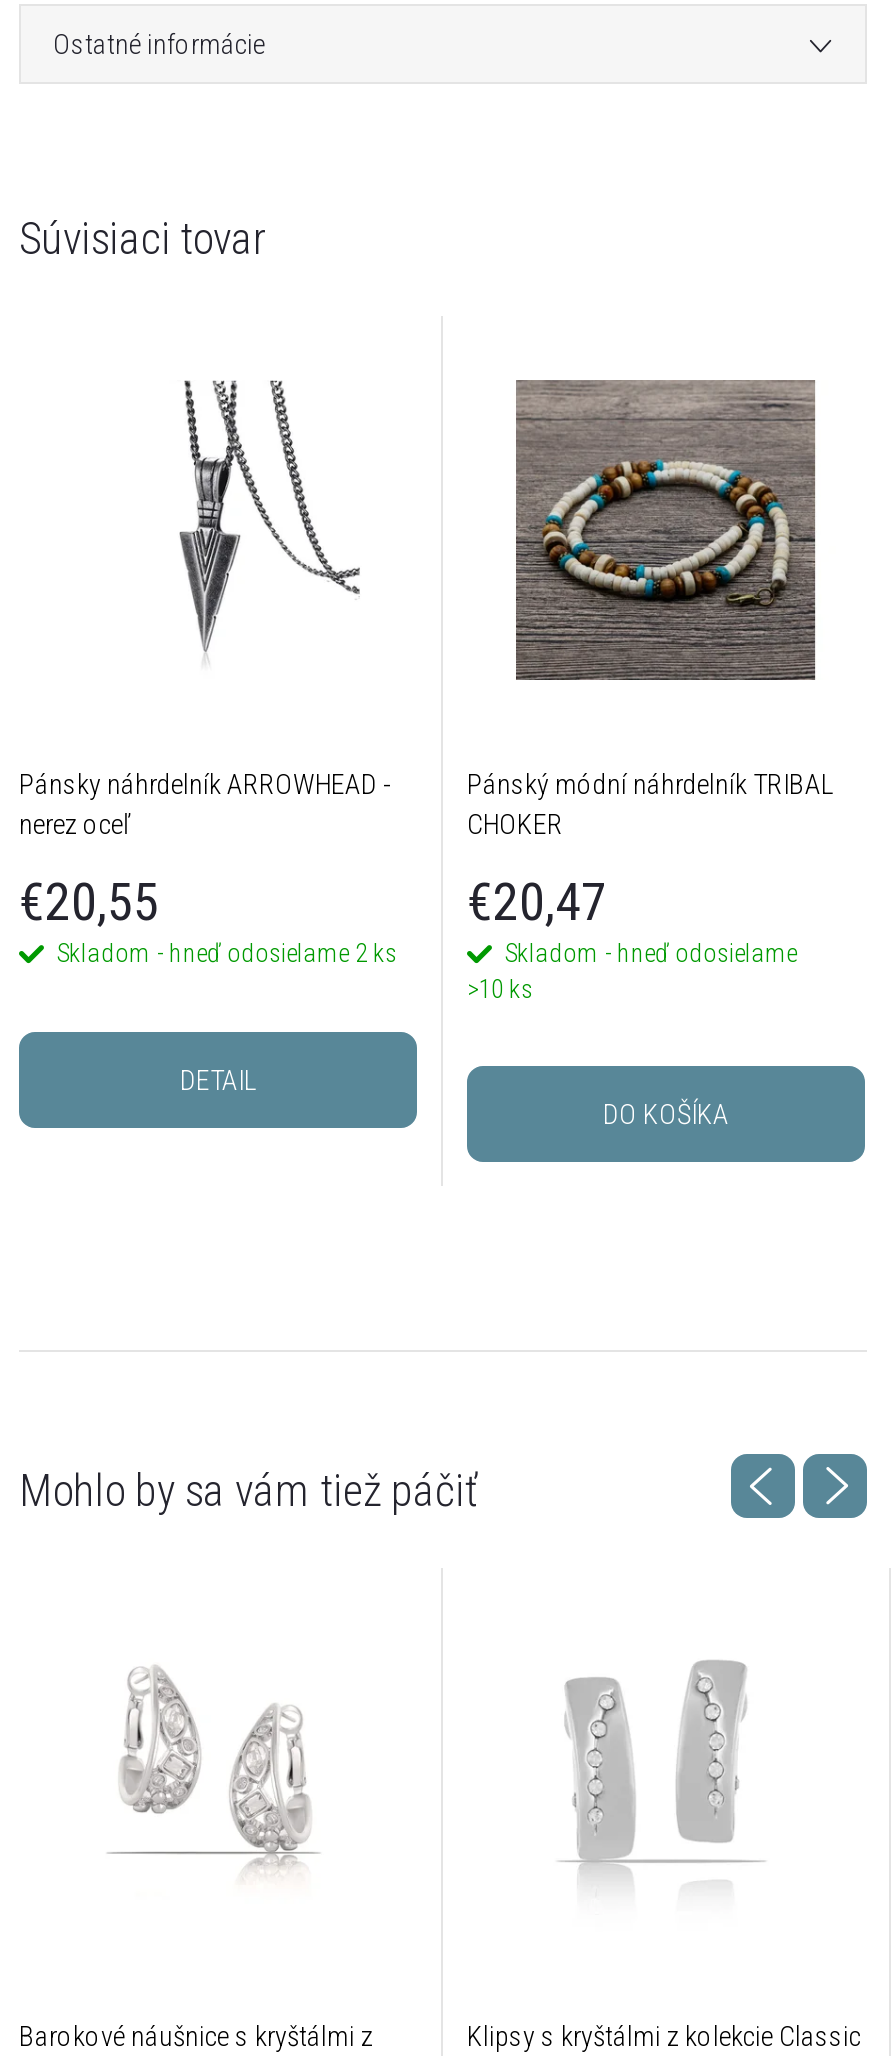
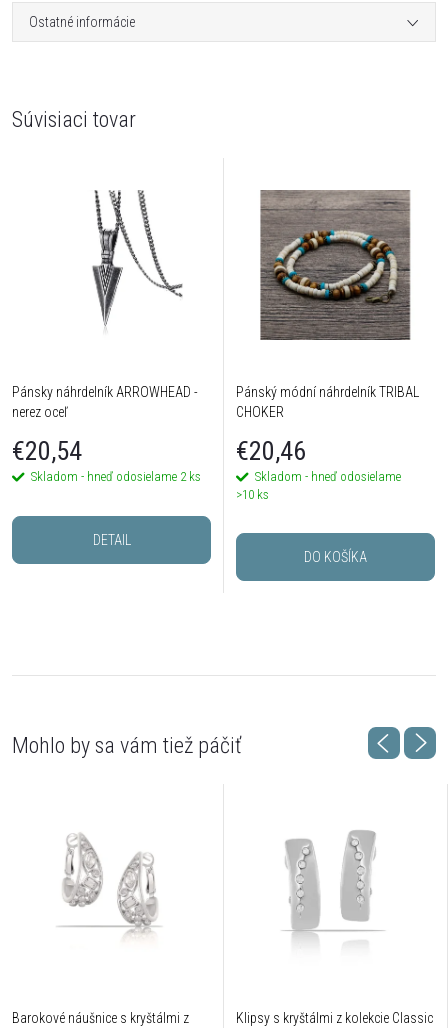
[19,871,159,931] €20,55 -> [12,436,82,466] €20,54
[467,871,607,931] €20,47 -> [236,436,306,466] €20,46

